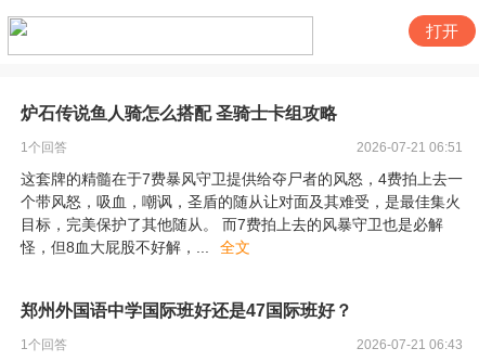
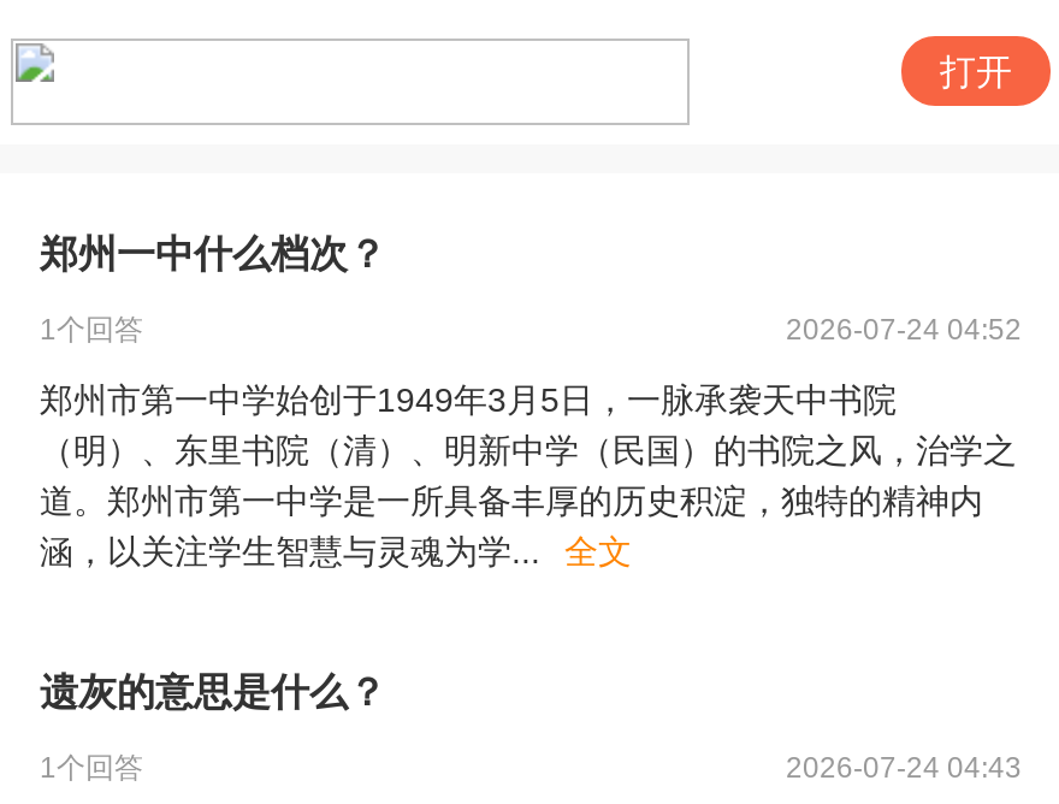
[21,104,337,123] 炉石传说鱼人骑怎么搭配 圣骑士卡组攻略 -> [40,233,386,274] 郑州一中什么档次？
[357,140,463,155] 2026-07-21 06:51 -> [786,313,1022,347] 2026-07-24 04:52
[21,170,463,256] 这套牌的精髓在于7费暴风守卫提供给夺尸者的风怒，4费拍上去一 | 个带风怒，吸血，嘲讽，圣盾的随从让对面及其难受，是最佳集火 | 目标，完美保护了其他随从。 而7费拍上去的风暴守卫也是必解 | 怪，但8血大屁股不好解，... -> [40,380,1017,571] 郑州市第一中学始创于1949年3月5日，一脉承袭天中书院 | （明）、东里书院（清）、明新中学（民国）的书院之风，治学之 | 道。郑州市第一中学是一所具备丰厚的历史积淀，独特的精神内 | 涵，以关注学生智慧与灵魂为学...
[21,301,352,320] 郑州外国语中学国际班好还是47国际班好？ -> [40,672,386,713] 遗灰的意思是什么？
[357,337,463,352] 2026-07-21 06:43 -> [786,751,1022,785] 2026-07-24 04:43

